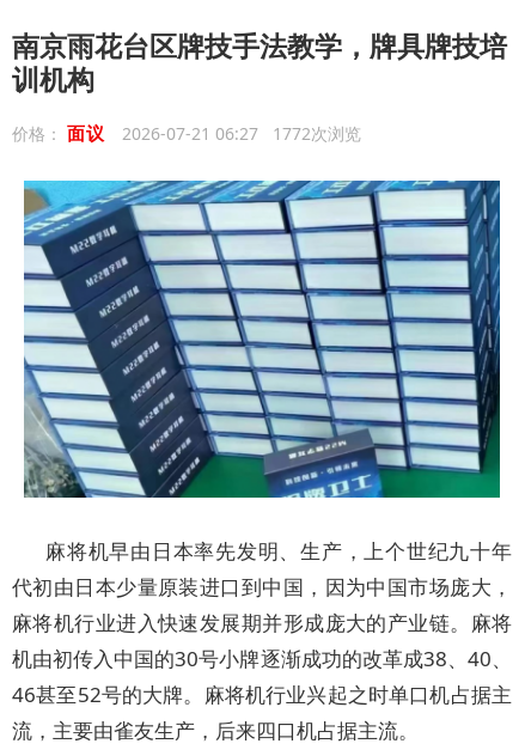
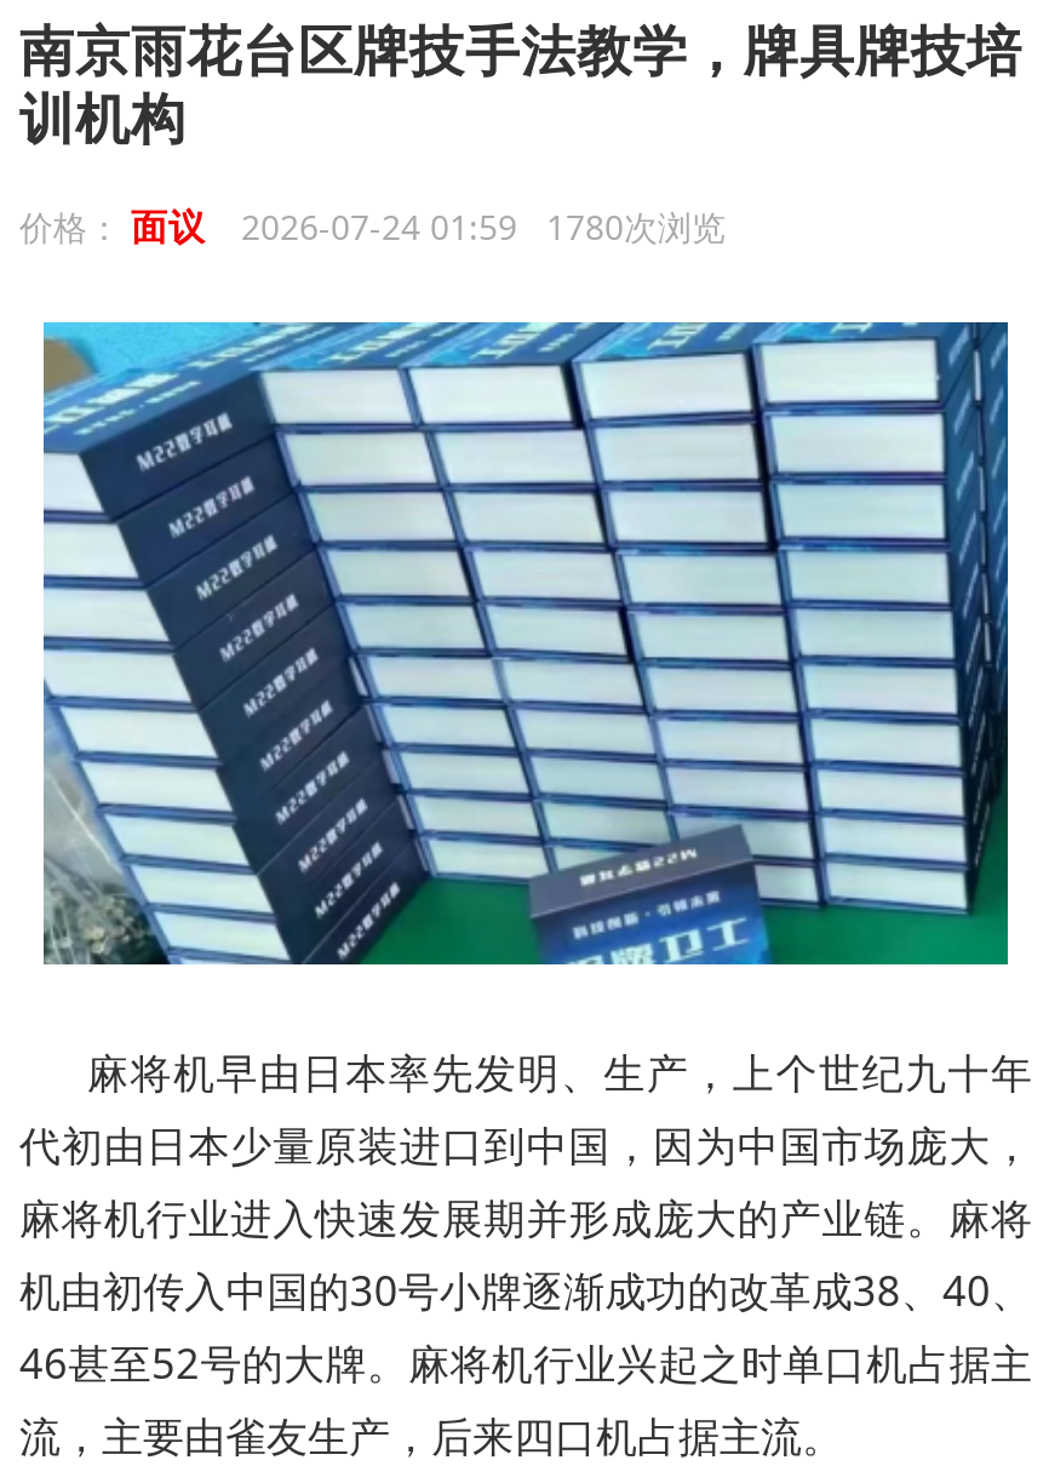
[12,121,361,145] 价格：面议 2026-07-21 06:27 1772次浏览 -> [19,201,726,250] 价格：面议 2026-07-24 01:59 1780次浏览

